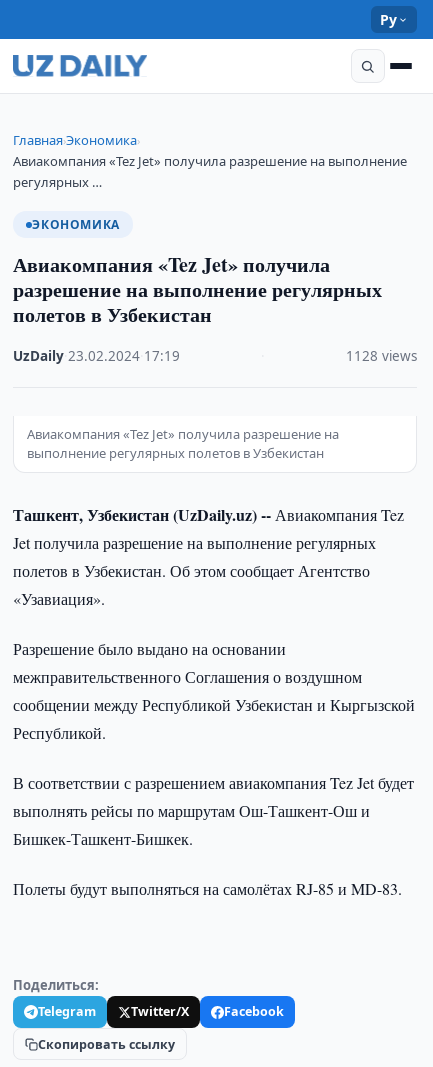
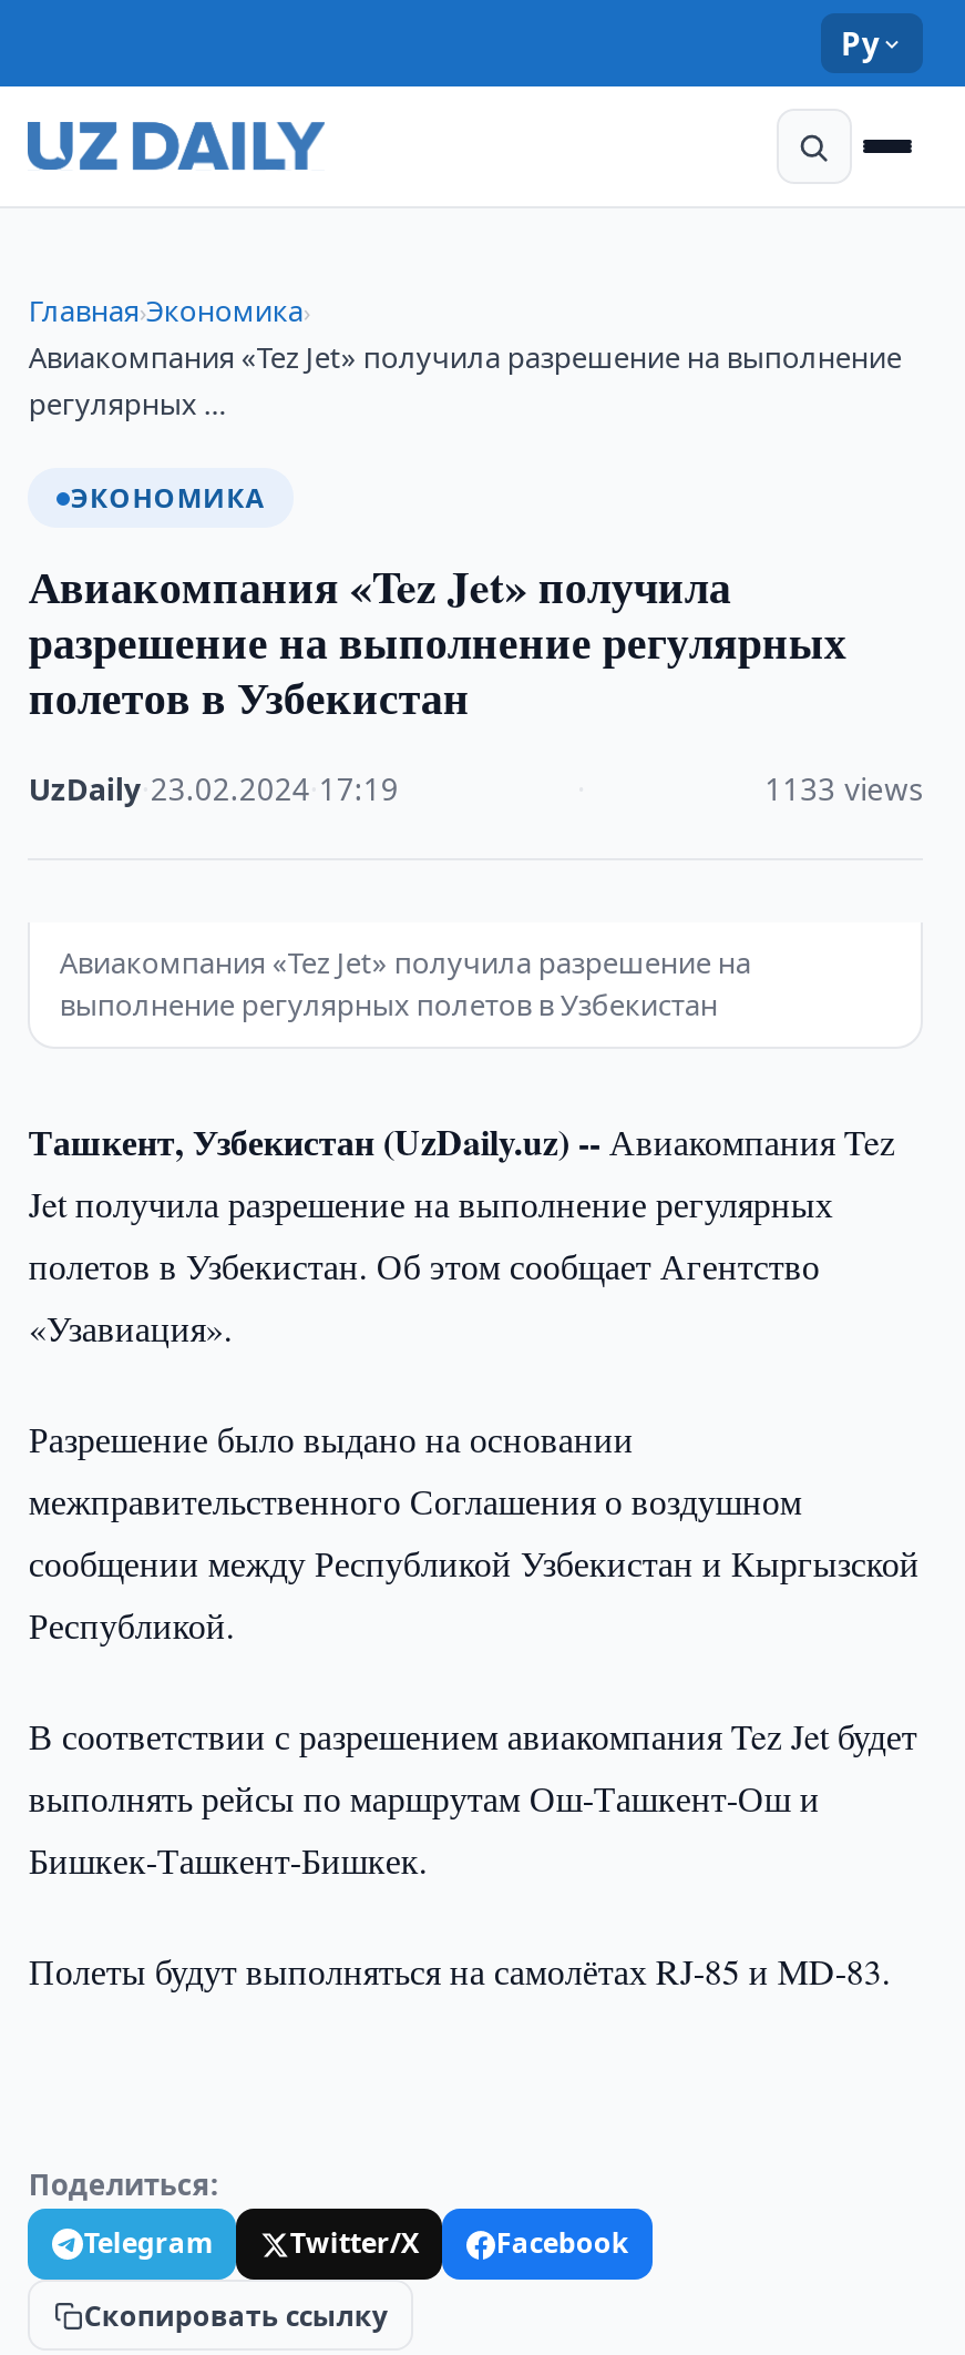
[346,347,417,365] 1128 views -> [765,769,922,809] 1133 views

